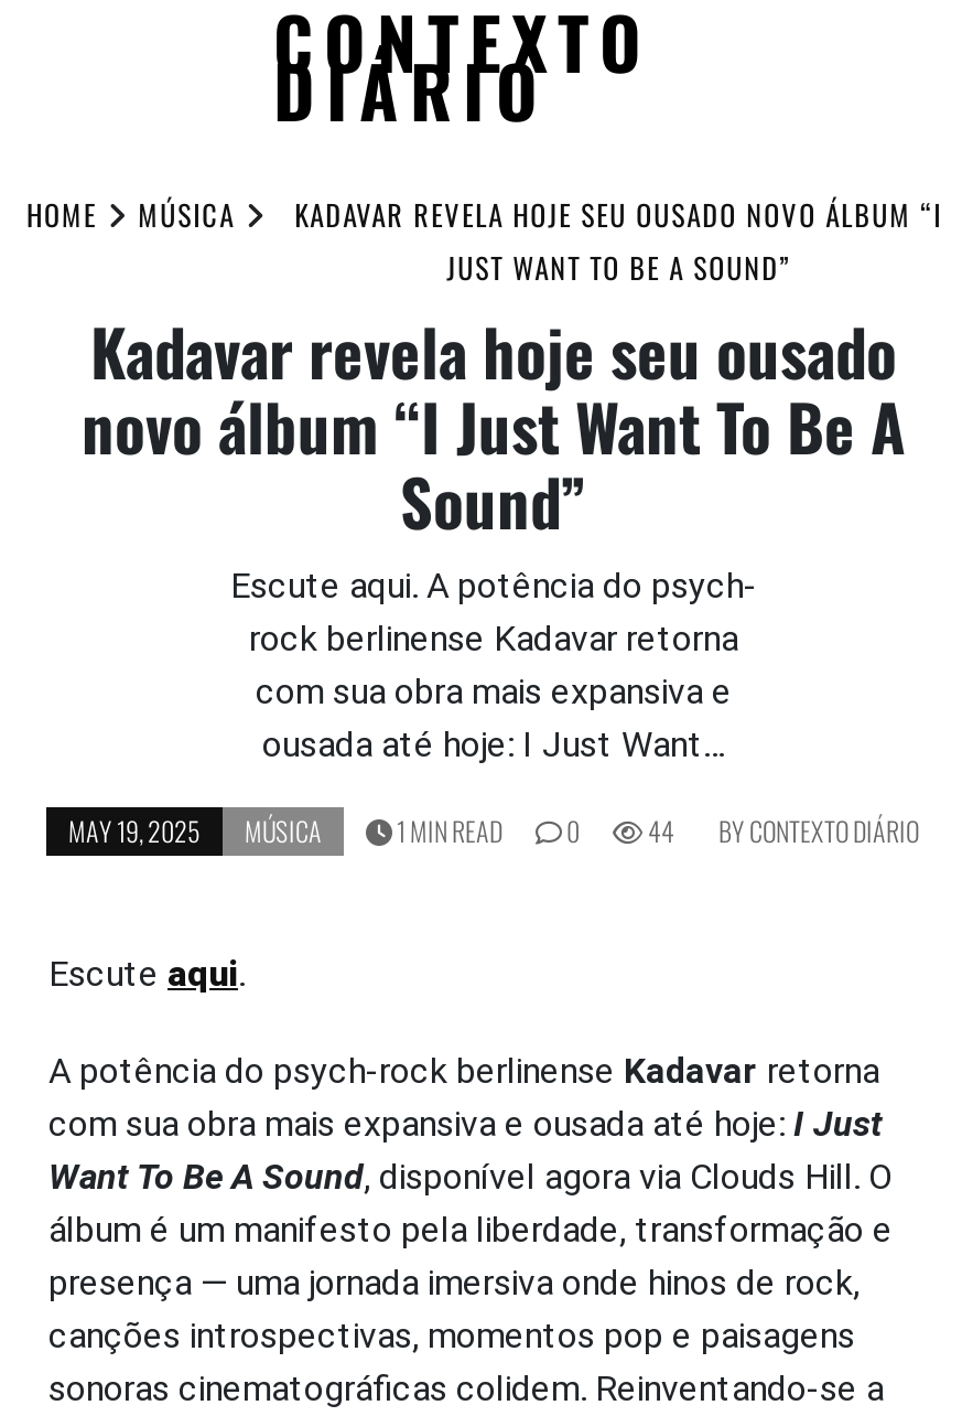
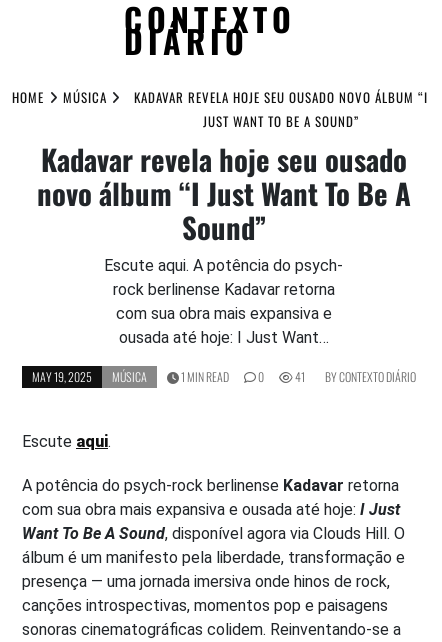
[68,812,919,849] MAY 19, 2025 MÚSICA 1 MIN READ 0 44 BY CONTEXTO DIÁRIO -> [32,368,416,385] MAY 19, 2025 MÚSICA 1 MIN READ 0 41 BY CONTEXTO DIÁRIO

